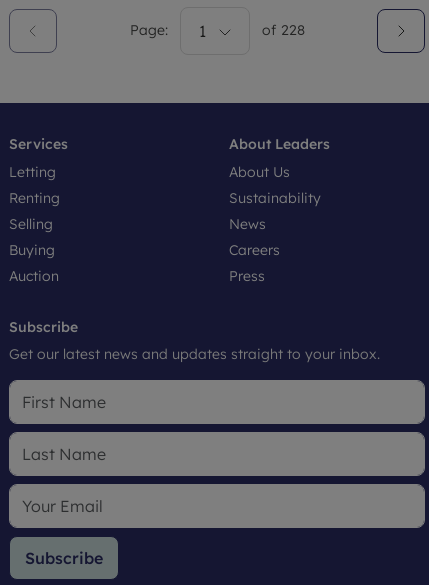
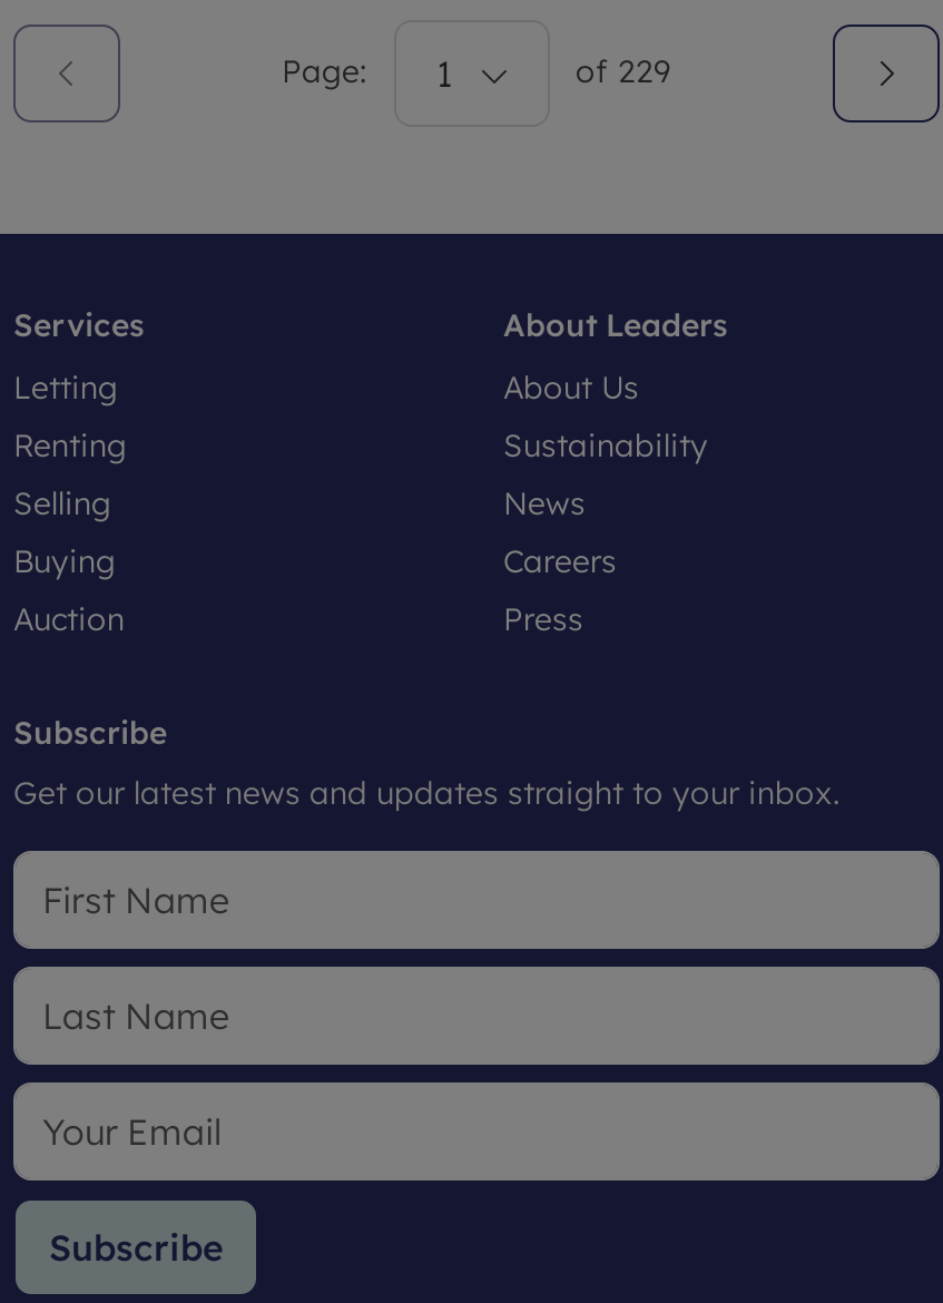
[261,21,304,39] of 228 -> [576,52,671,92] of 229

